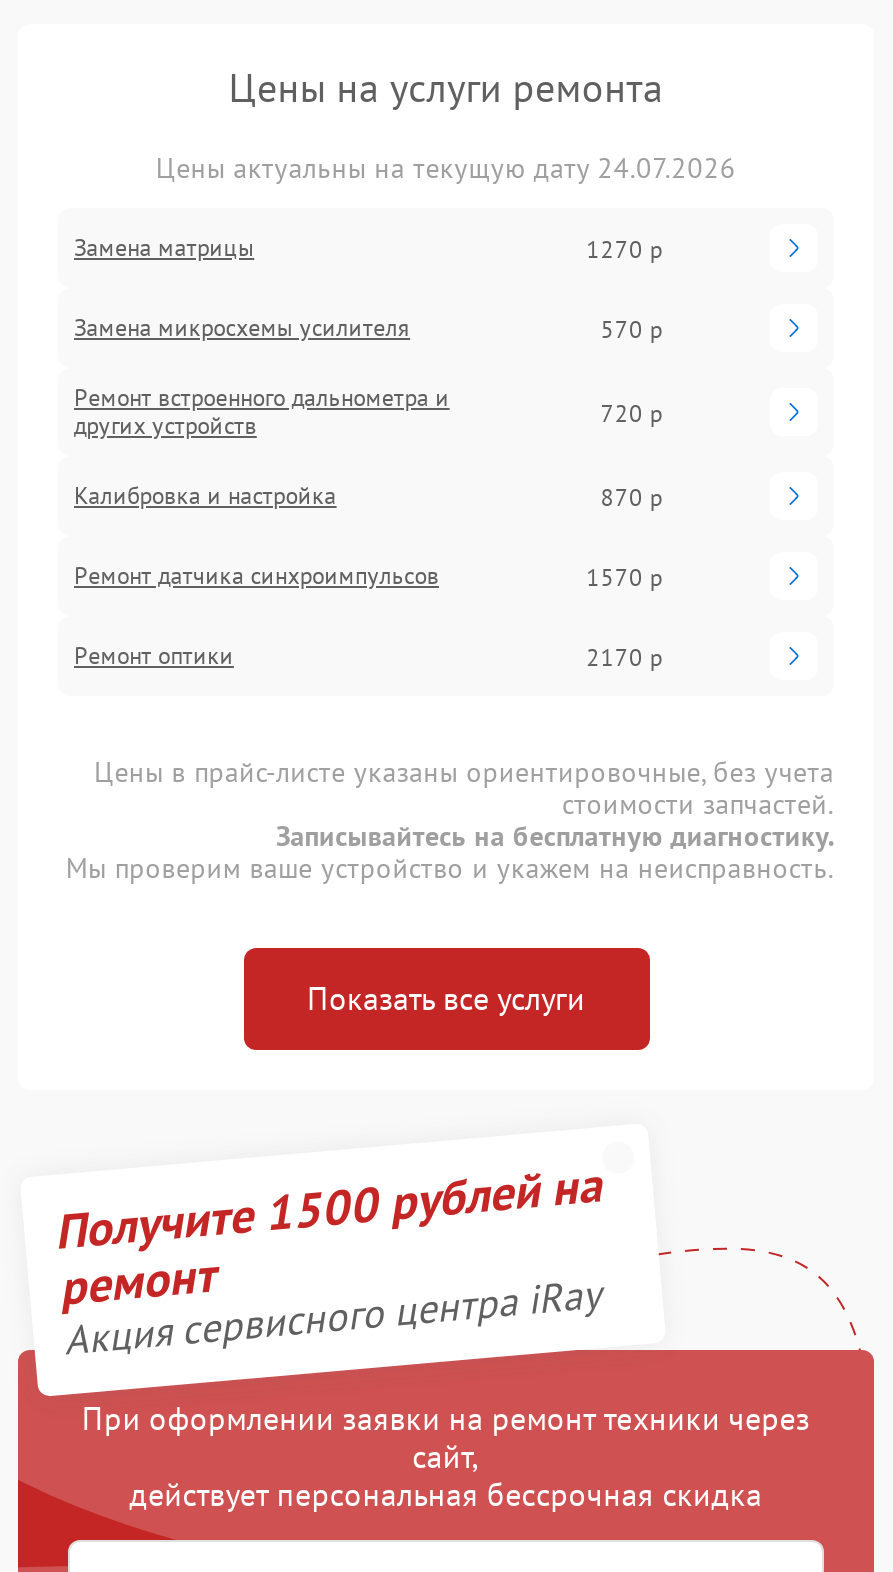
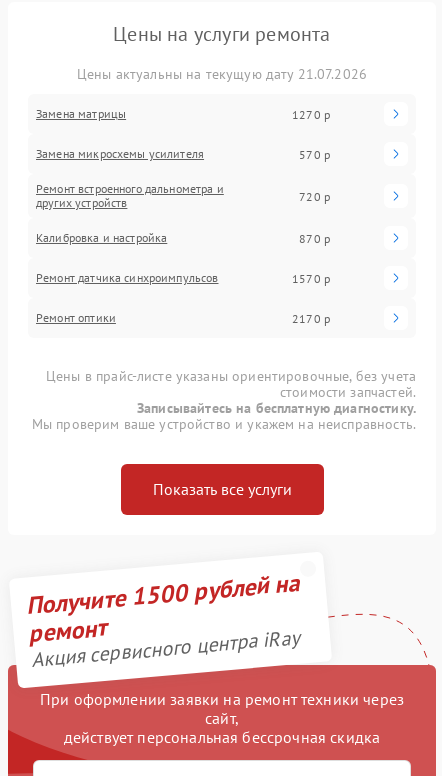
[156,150,736,186] Цены актуальны на текущую дату 24.07.2026 -> [77,65,367,83] Цены актуальны на текущую дату 21.07.2026

